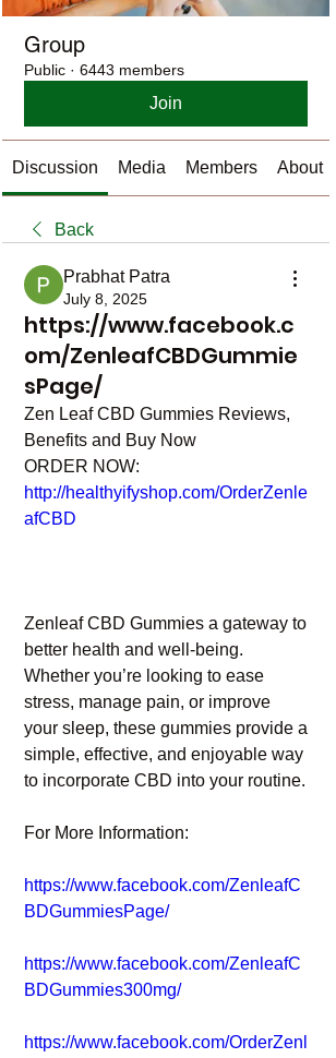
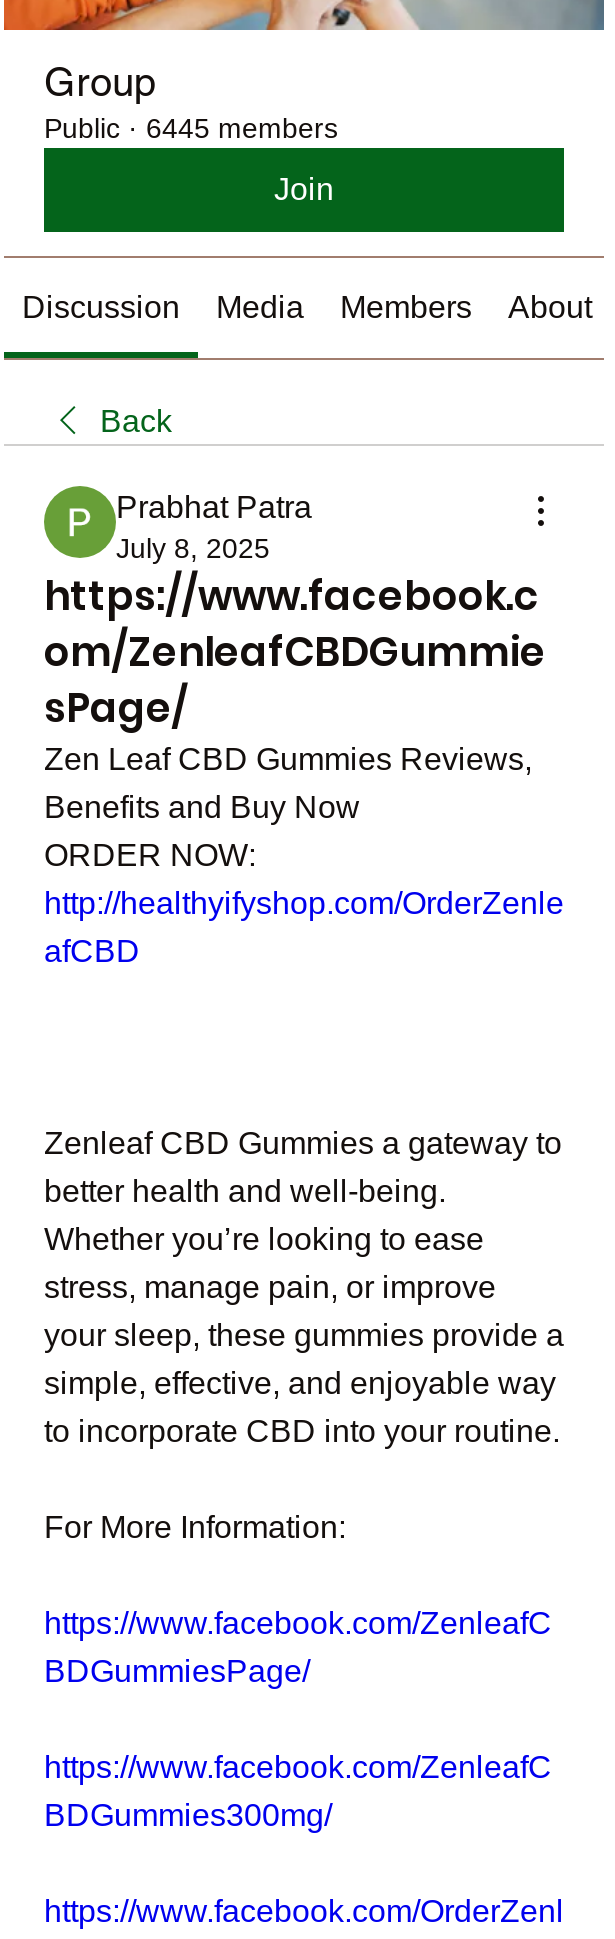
[24,61,184,79] Public · 6443 members -> [44,112,338,144] Public · 6445 members

